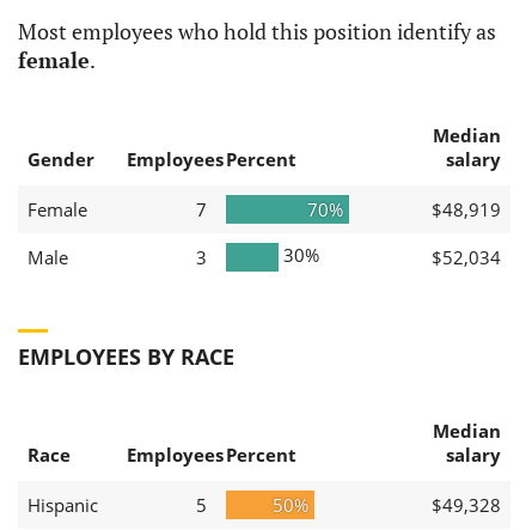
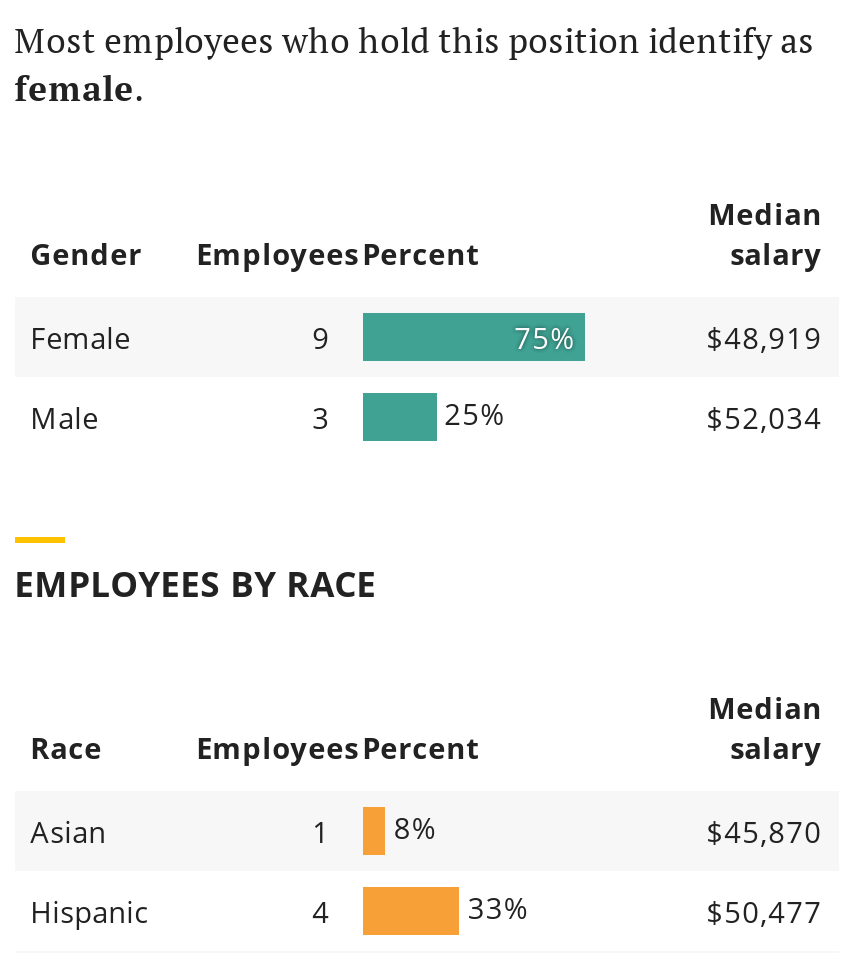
[196,197,206,221] 7 -> [312,316,330,356] 9
[307,197,343,221] 70% -> [514,316,574,356] 75%
[283,243,319,266] 30% -> [444,392,504,432] 25%
none -> [30,808,822,852] Asian | 1 | 8% | $45,870
[196,494,206,517] 5 -> [312,892,330,932] 4
[272,494,308,517] 50% -> [468,888,528,928] 33%
[431,494,500,517] $49,328 -> [706,892,822,932] $50,477

